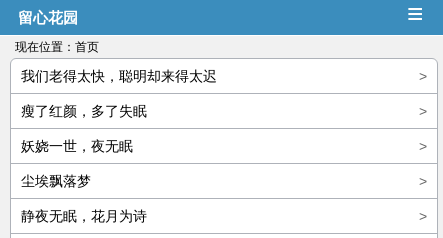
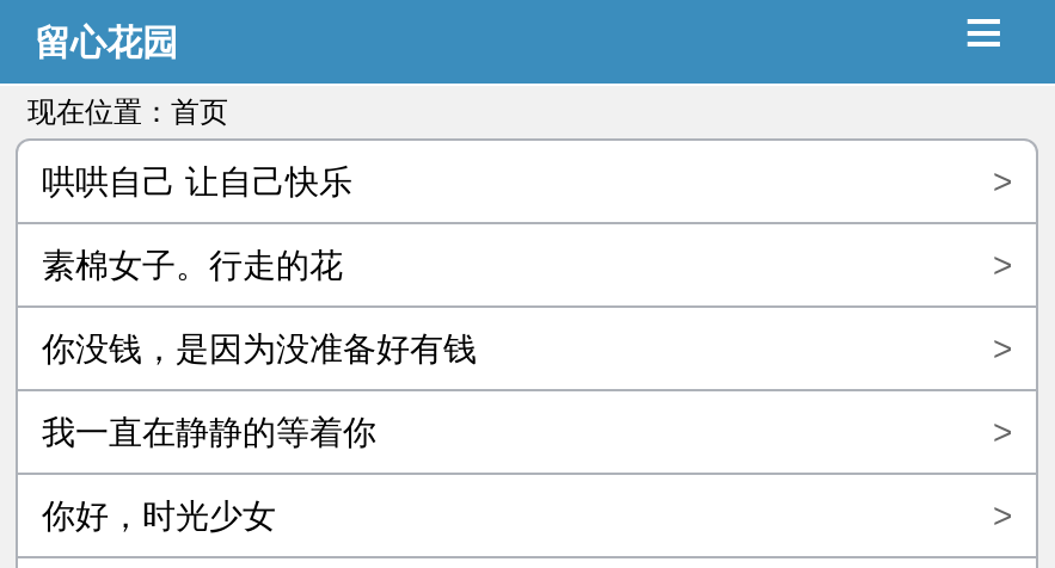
[21,68,217,84] 我们老得太快，聪明却来得太迟 -> [42,162,352,200] 哄哄自己 让自己快乐
[21,103,147,119] 瘦了红颜，多了失眠 -> [42,246,343,284] 素棉女子。行走的花
[21,138,133,154] 妖娆一世，夜无眠 -> [42,329,477,368] 你没钱，是因为没准备好有钱
[21,173,91,189] 尘埃飘落梦 -> [42,413,376,451] 我一直在静静的等着你
[21,208,147,224] 静夜无眠，花月为诗 -> [42,496,276,535] 你好，时光少女

